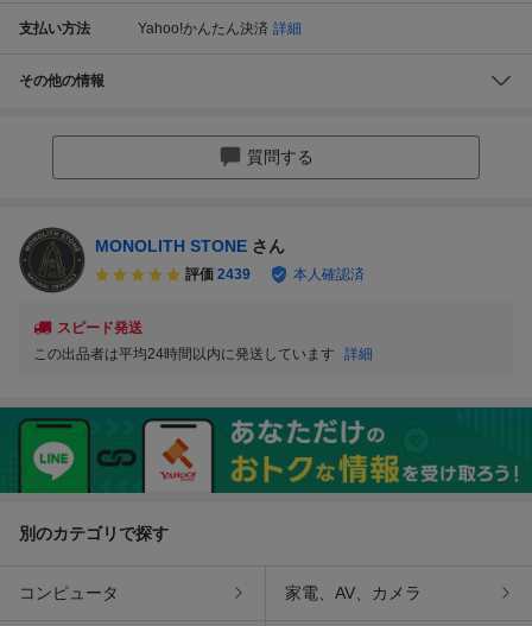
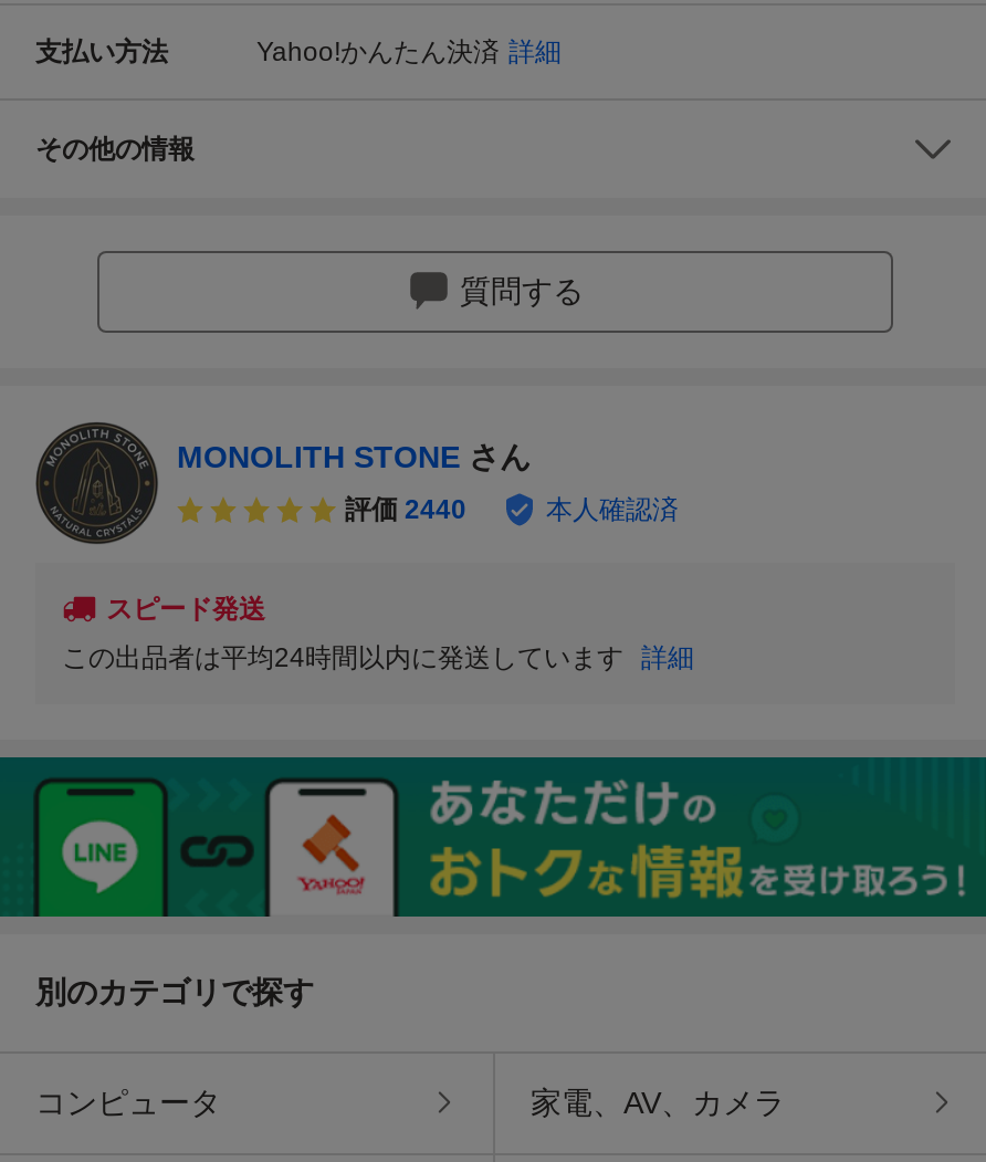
[185,267,251,283] 評価 2439 -> [345,495,466,526] 評価 2440

